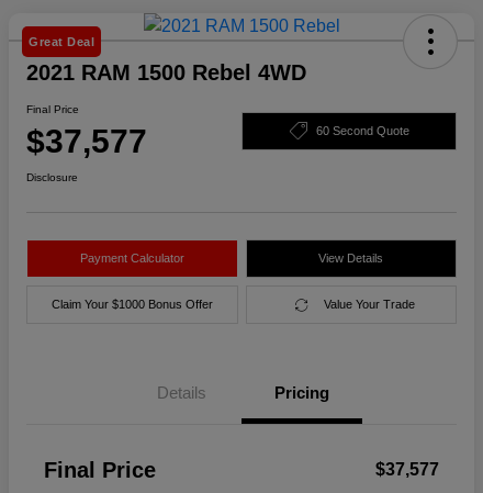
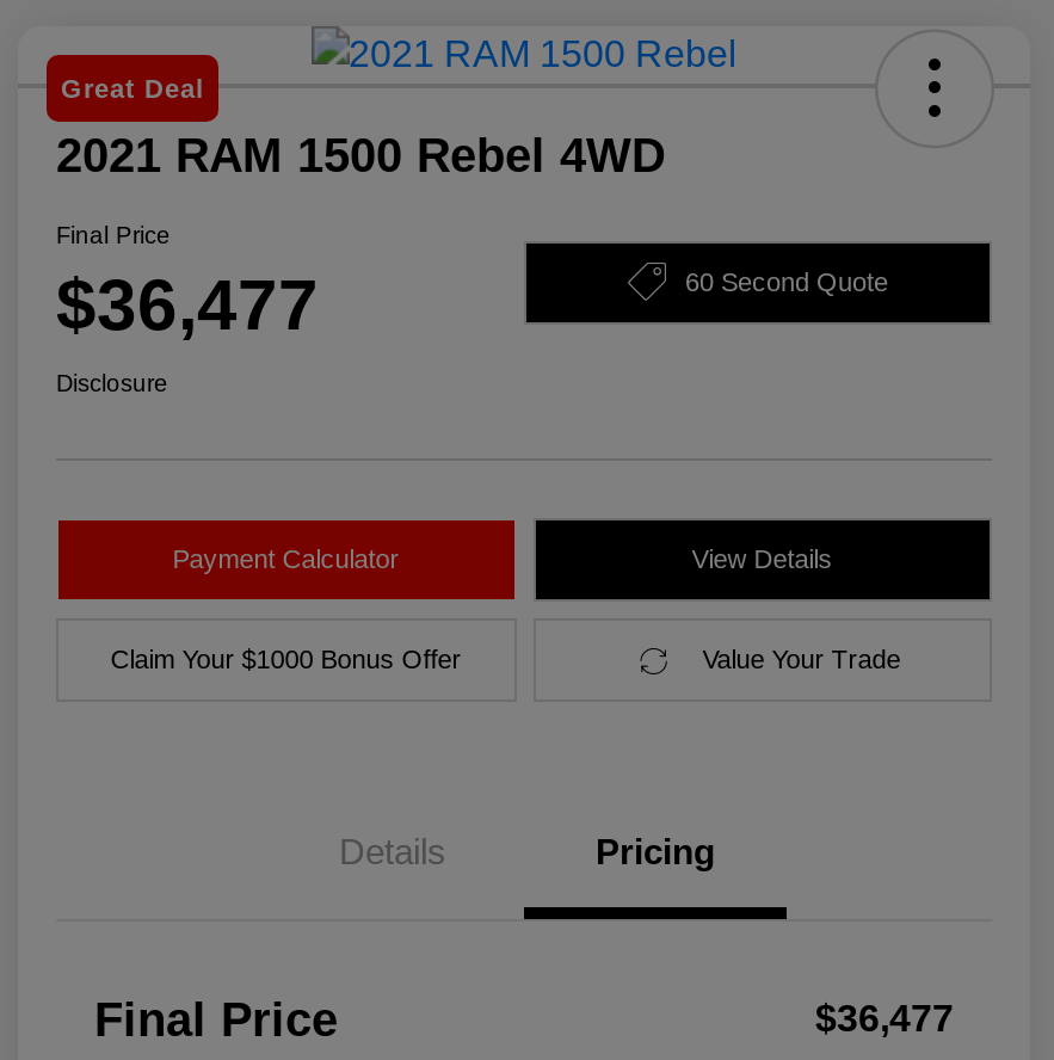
[26,123,147,159] $37,577 -> [56,265,319,344] $36,477
[375,460,439,479] $37,577 -> [815,998,954,1039] $36,477

